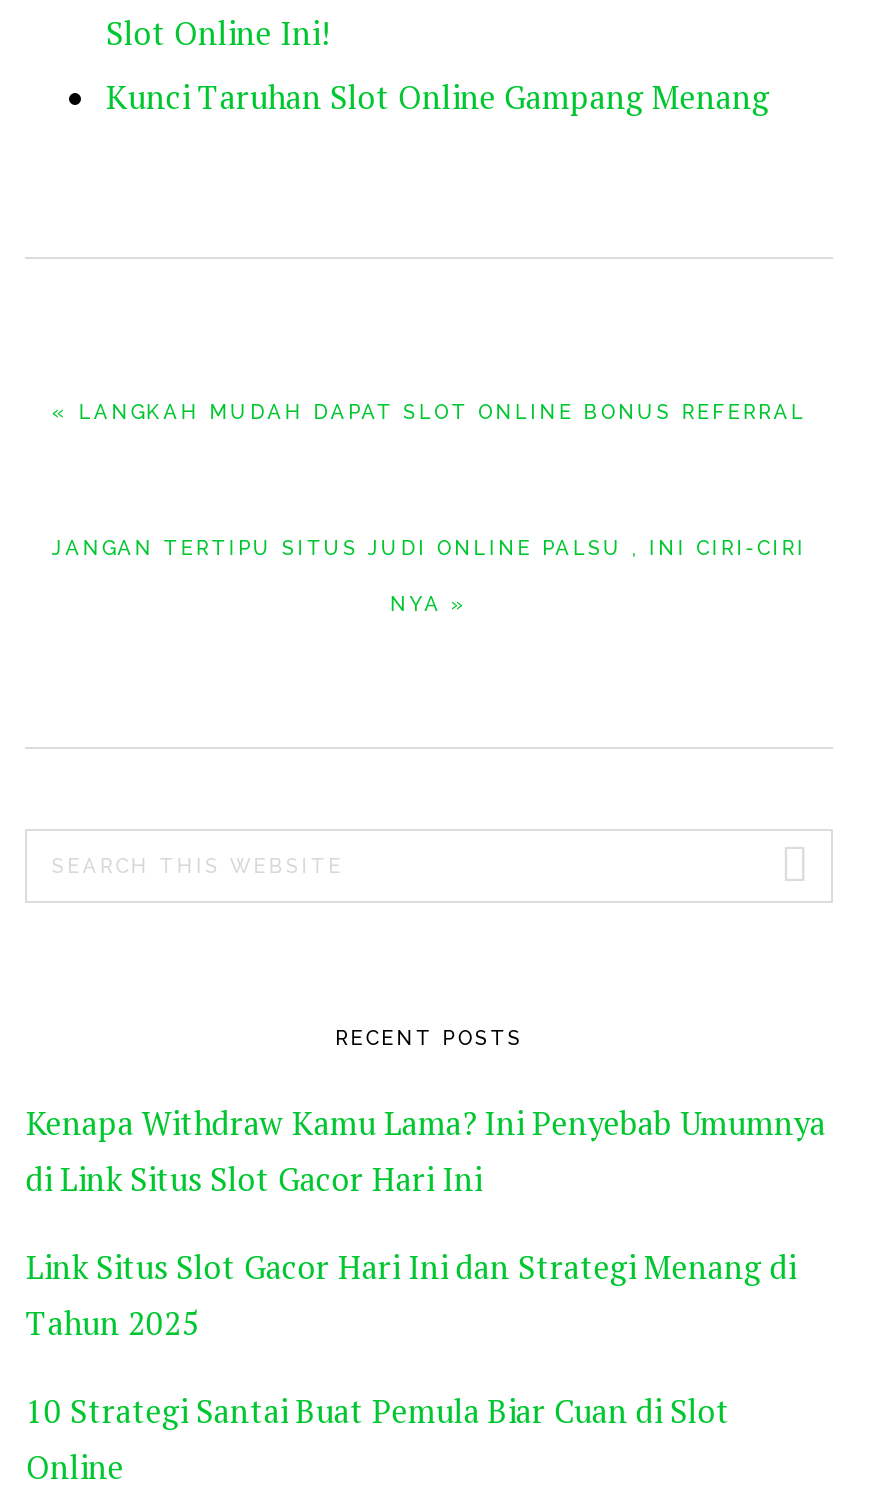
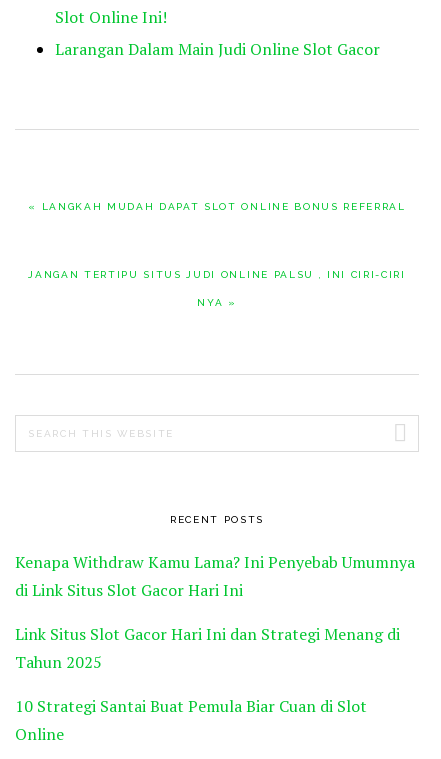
[106,75,770,119] Kunci Taruhan Slot Online Gampang Menang -> [55,38,380,60] Larangan Dalam Main Judi Online Slot Gacor

